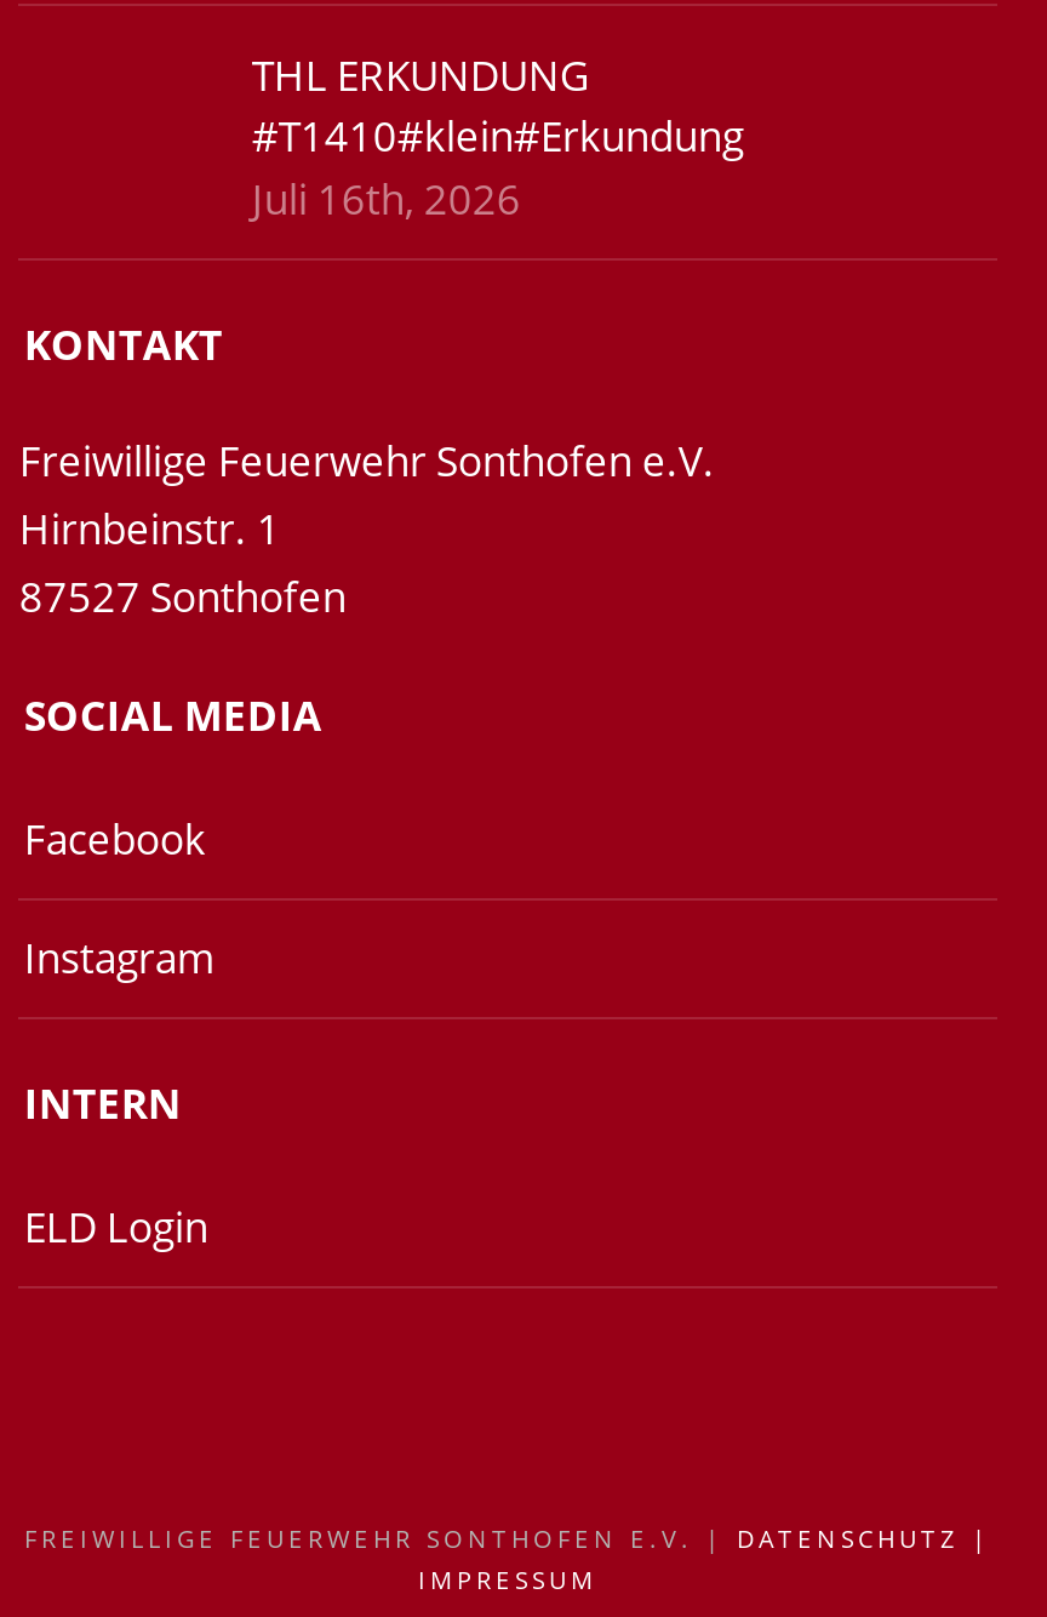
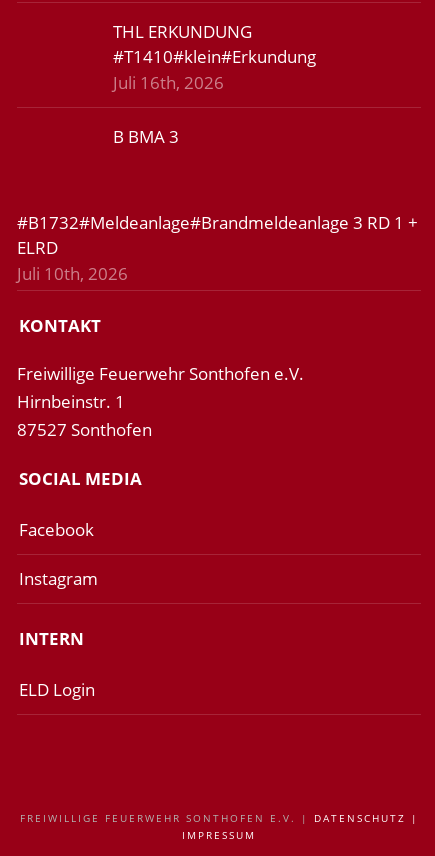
none -> [17,211,418,285] #B1732#Meldeanlage#Brandmeldeanlage 3 RD 1 + | ELRD | Juli 10th, 2026
none -> [113,125,179,148] B BMA 3

